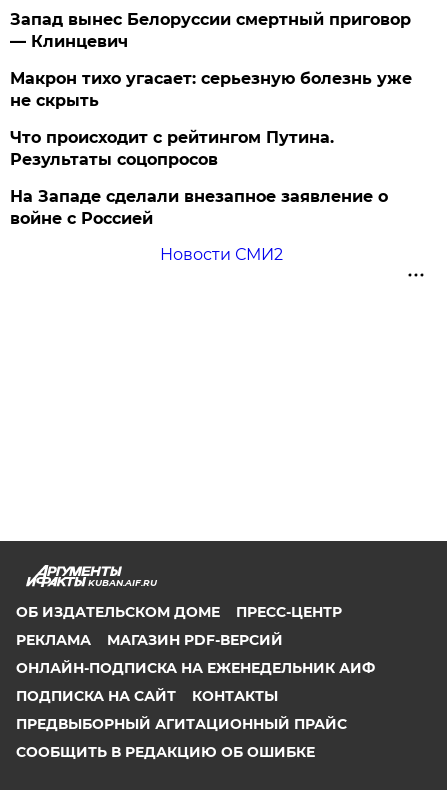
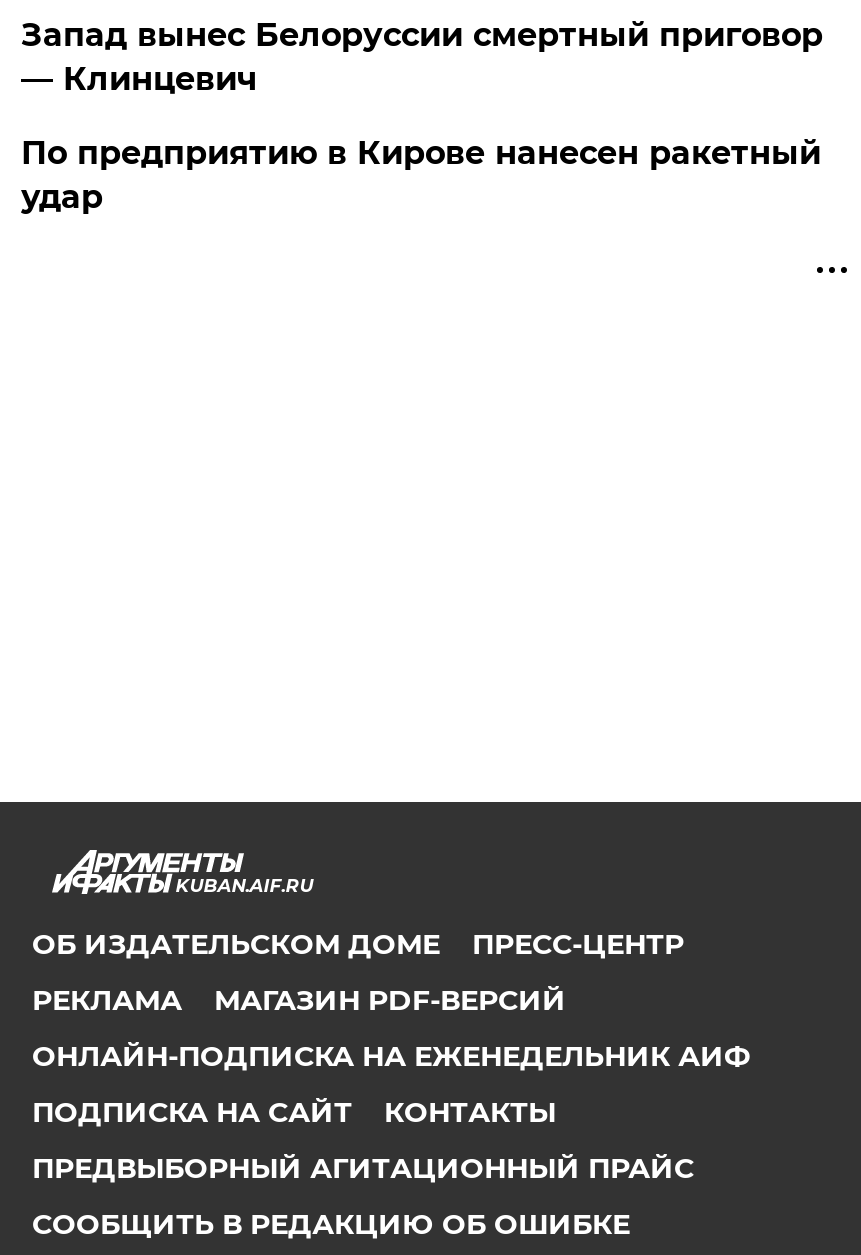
[10,69,412,264] Макрон тихо угасает: серьезную болезнь уже | не скрыть | Что происходит с рейтингом Путина. | Результаты соцопросов | На Западе сделали внезапное заявление о | войне с Россией | Новости СМИ2 -> [21,135,821,217] По предприятию в Кирове нанесен ракетный | удар

